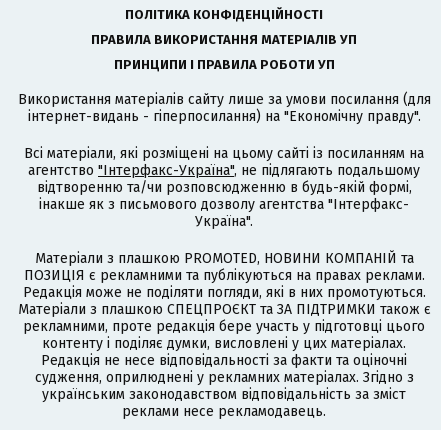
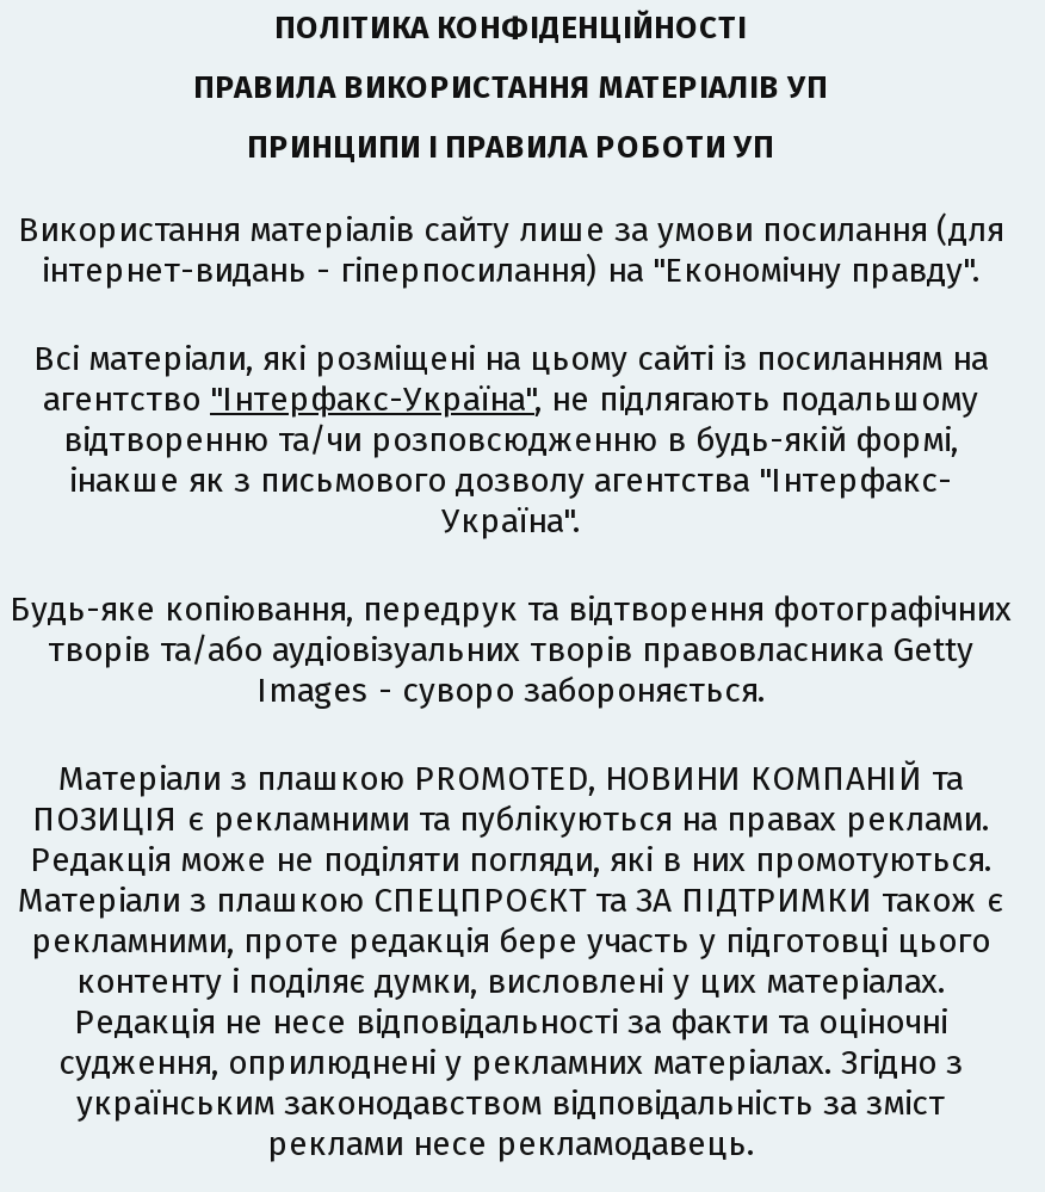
none -> [10,590,1012,712] Будь-яке копіювання, передрук та відтворення фотографічних | творів та/або аудіовізуальних творів правовласника Getty | Images - суворо забороняється.

